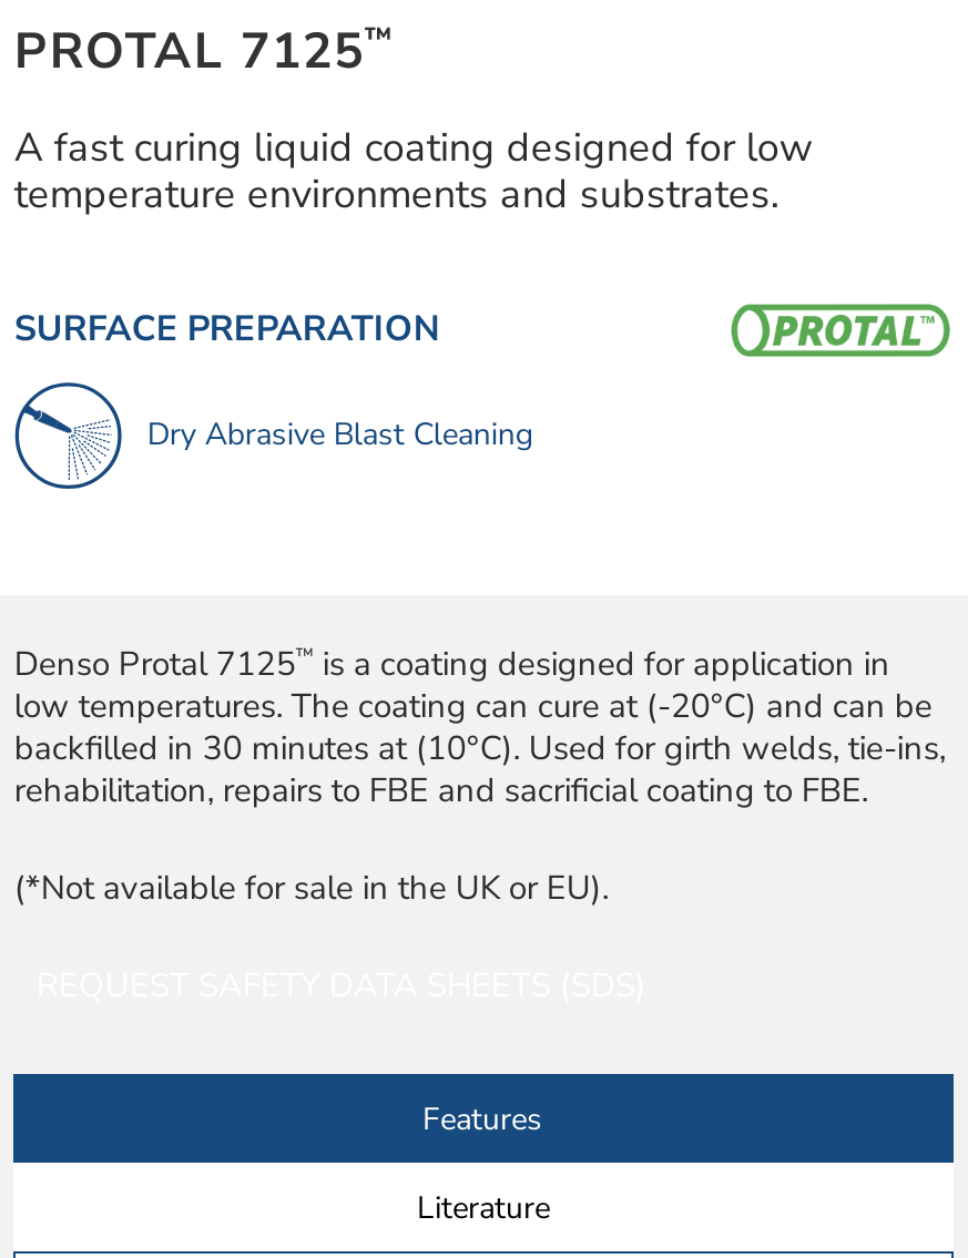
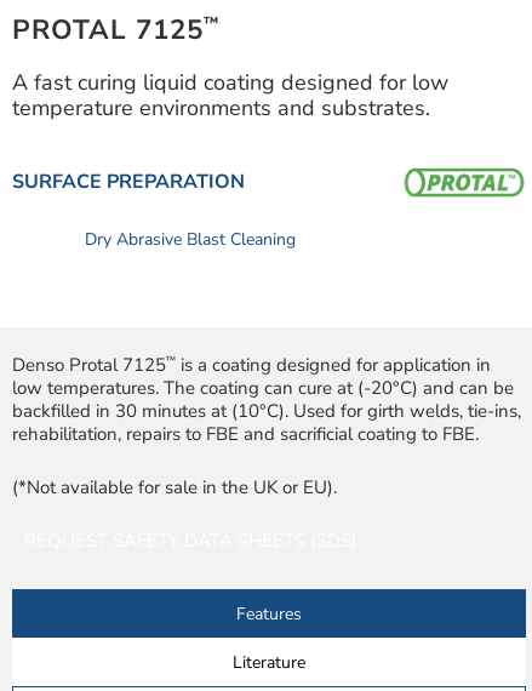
[13,380,124,491] [image] -> none

